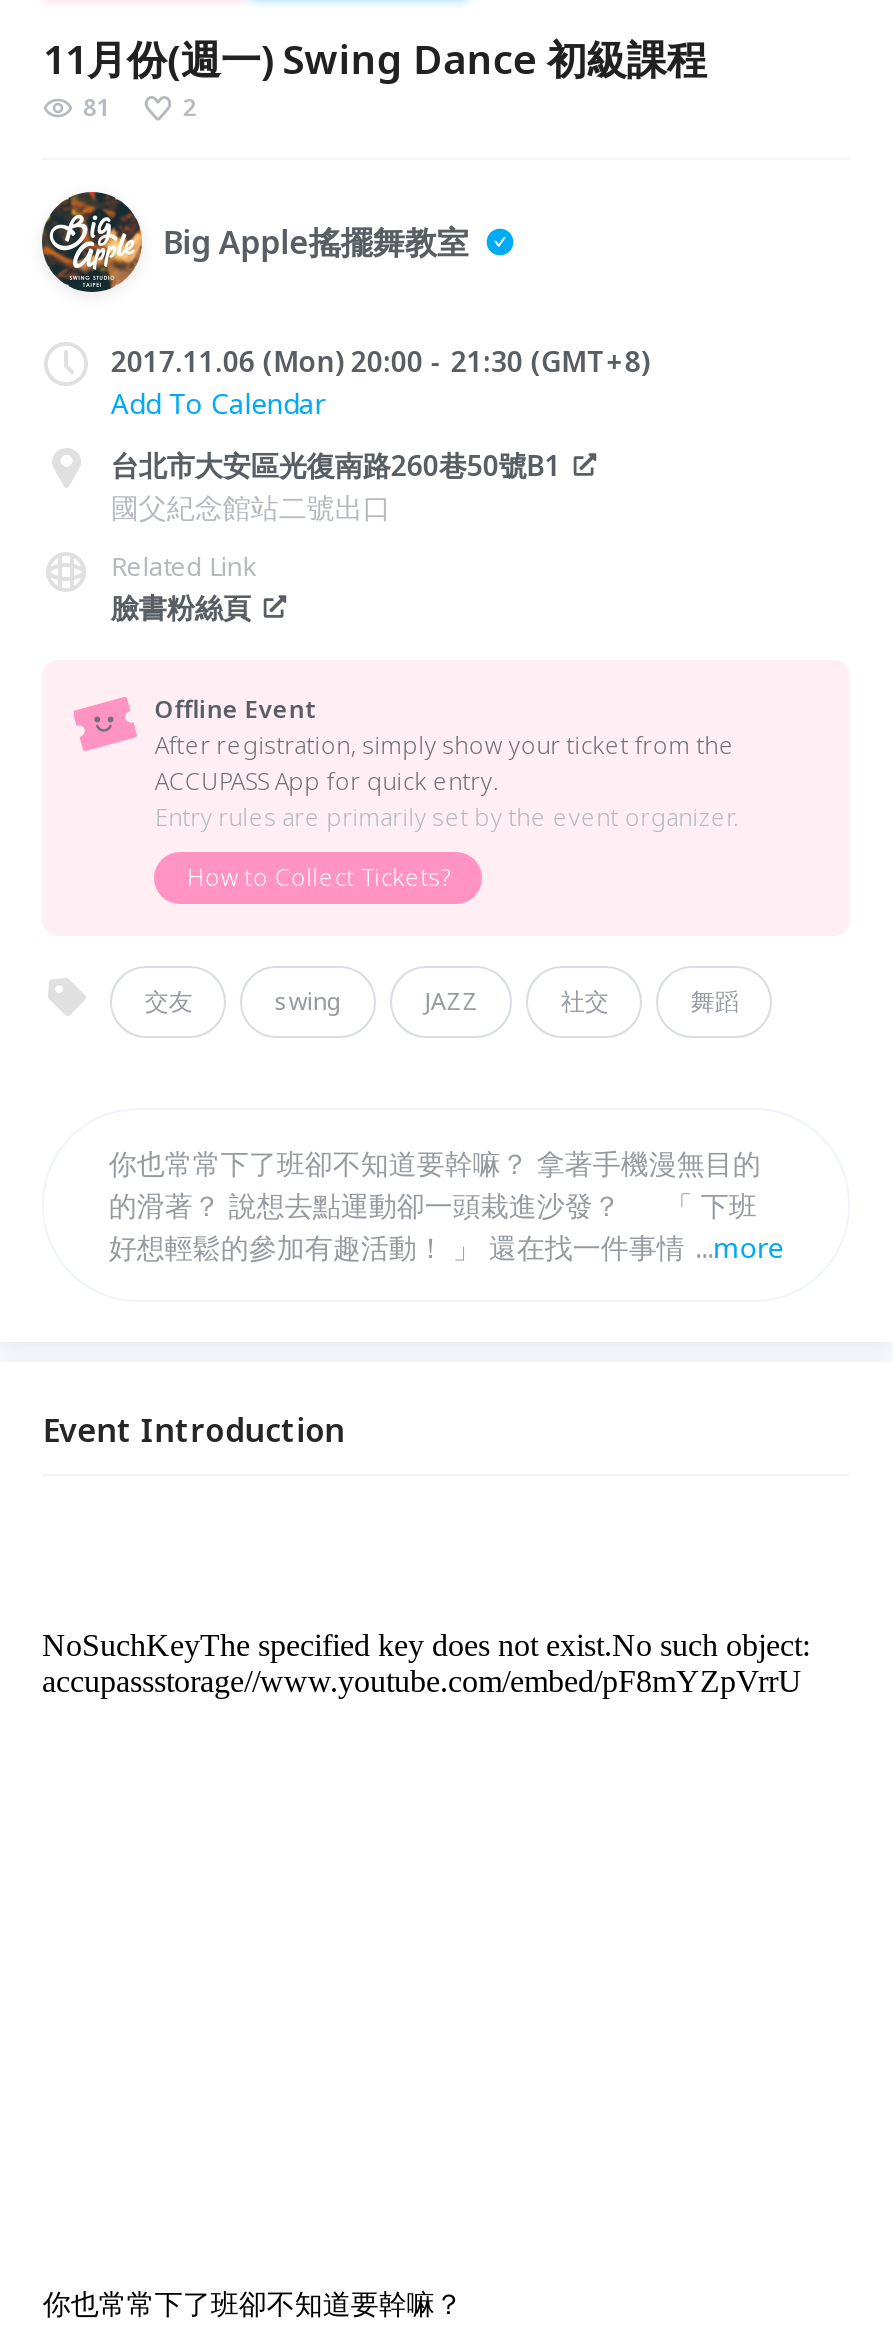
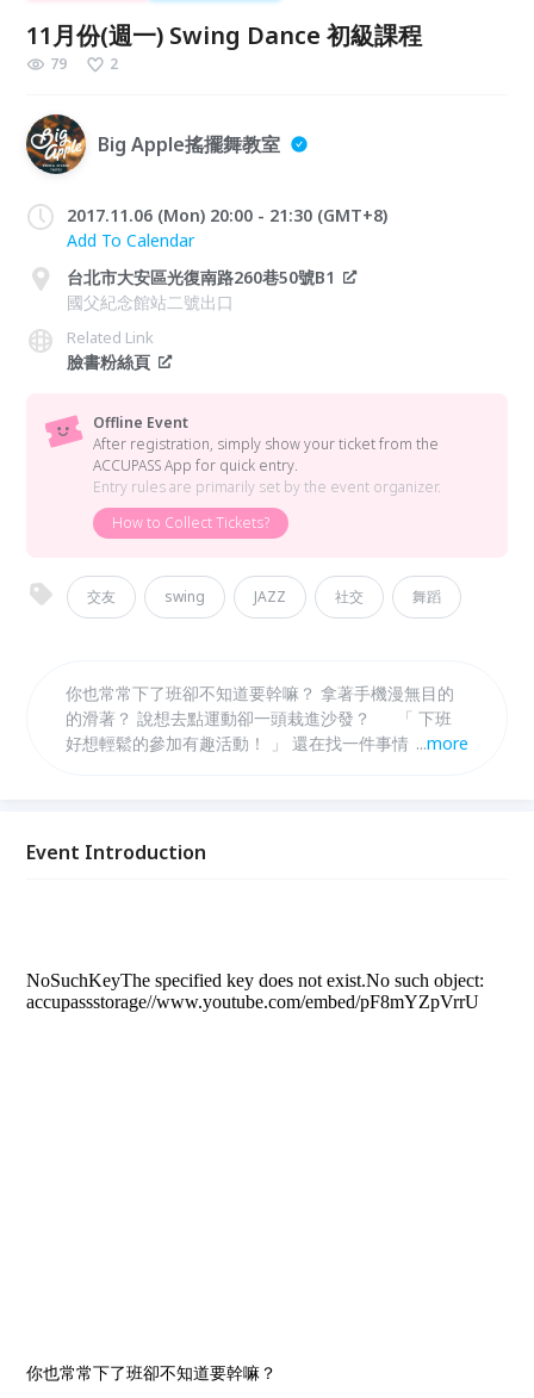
[83,90,111,124] 81 -> [51,54,67,74] 79

